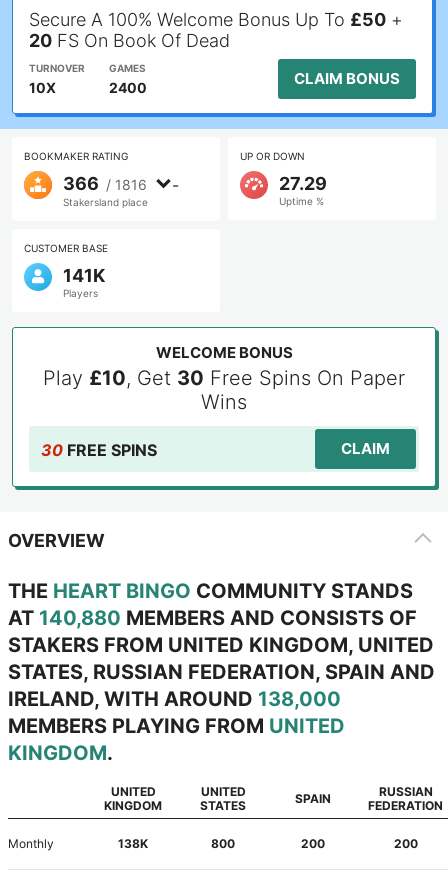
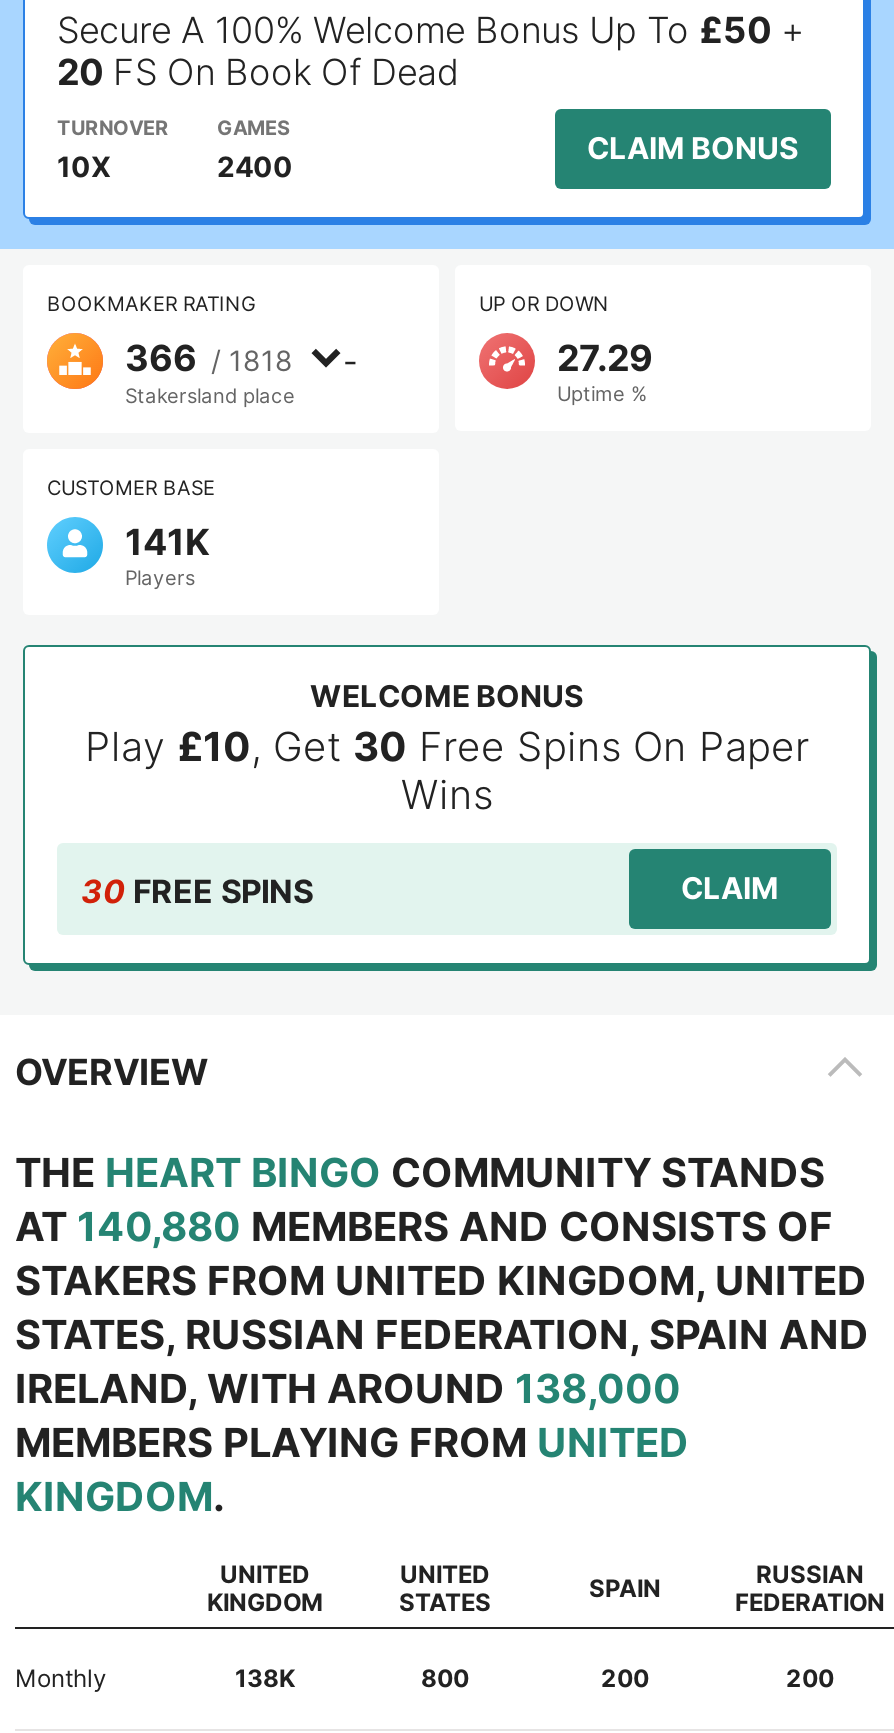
[63,173,147,194] 366 / 1816 -> [125,337,293,379] 366 / 1818

